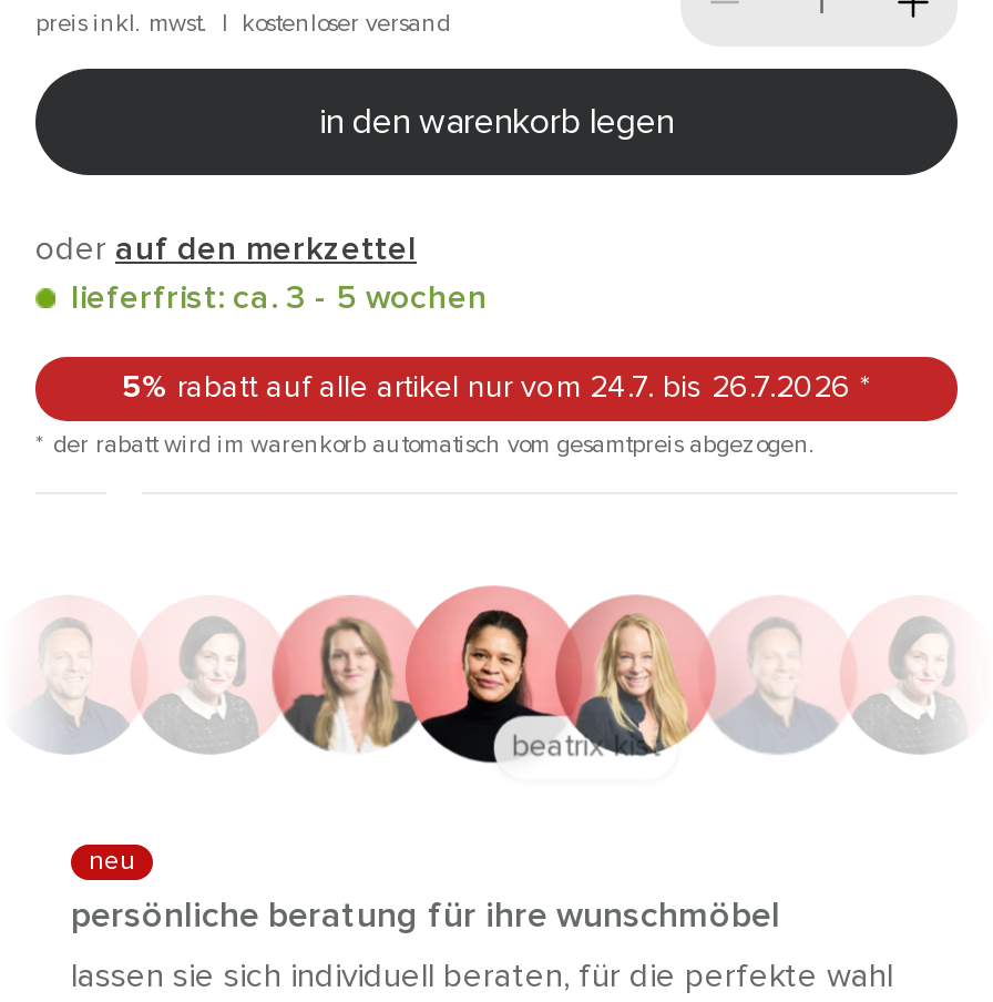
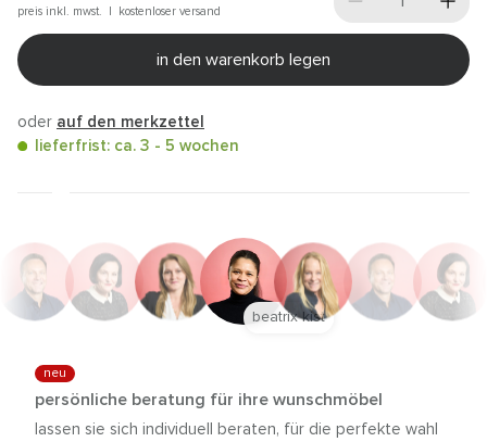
[35,372,871,457] 5% rabatt auf alle artikel nur vom 24.7. bis 26.7.2026 * | * der rabatt wird im warenkorb automatisch vom gesamtpreis abgezogen. -> none

